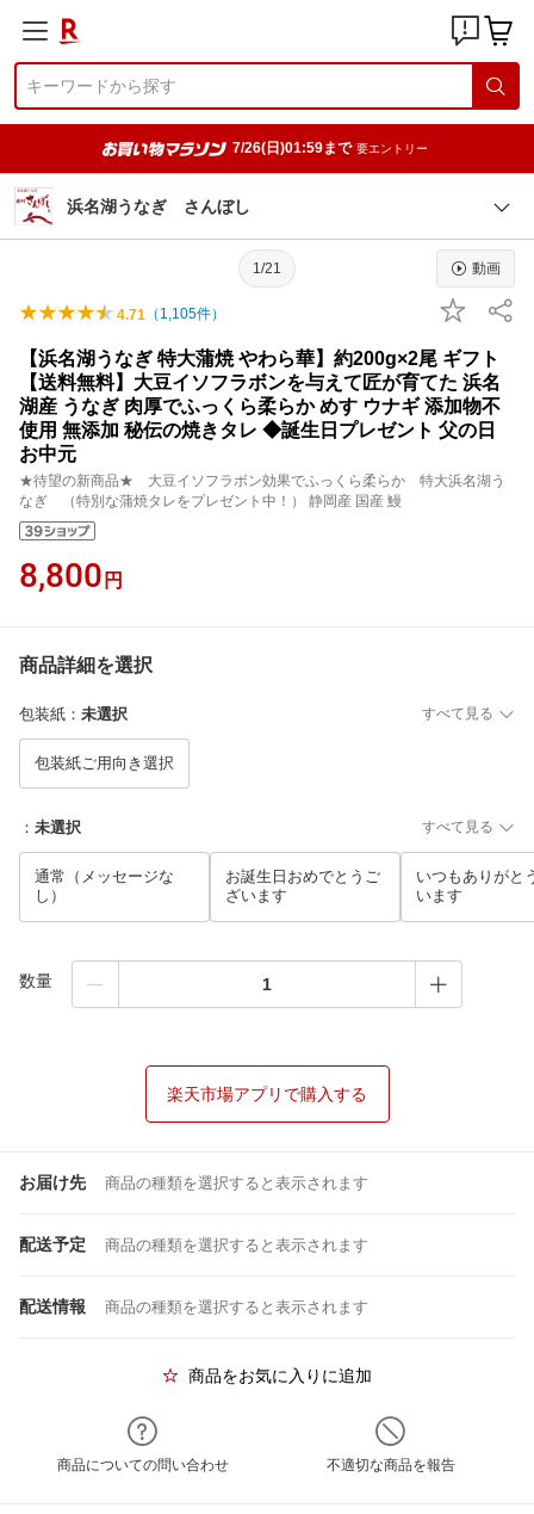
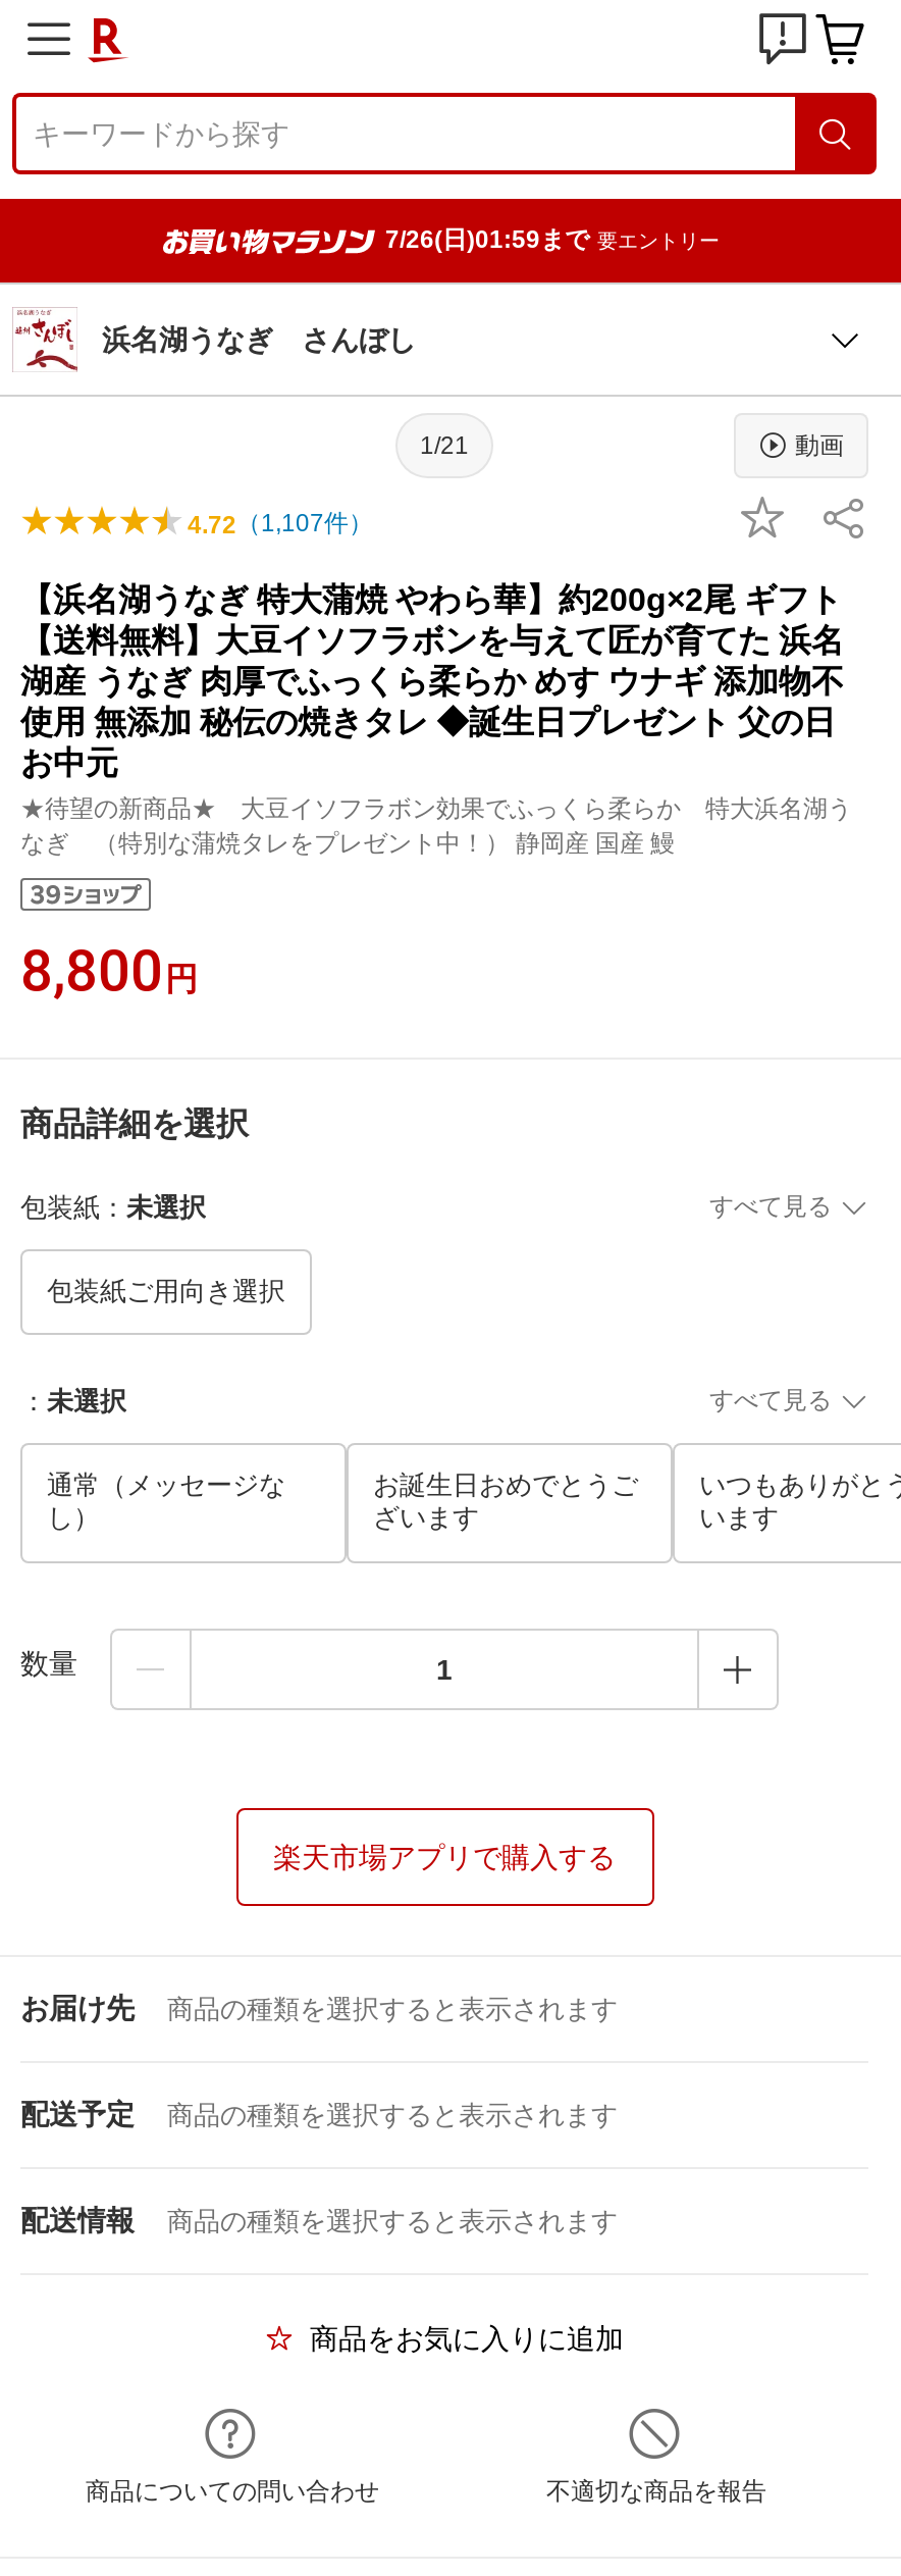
[117,305,225,323] 4.71（1,105件） -> [188,509,373,539] 4.72（1,107件）

